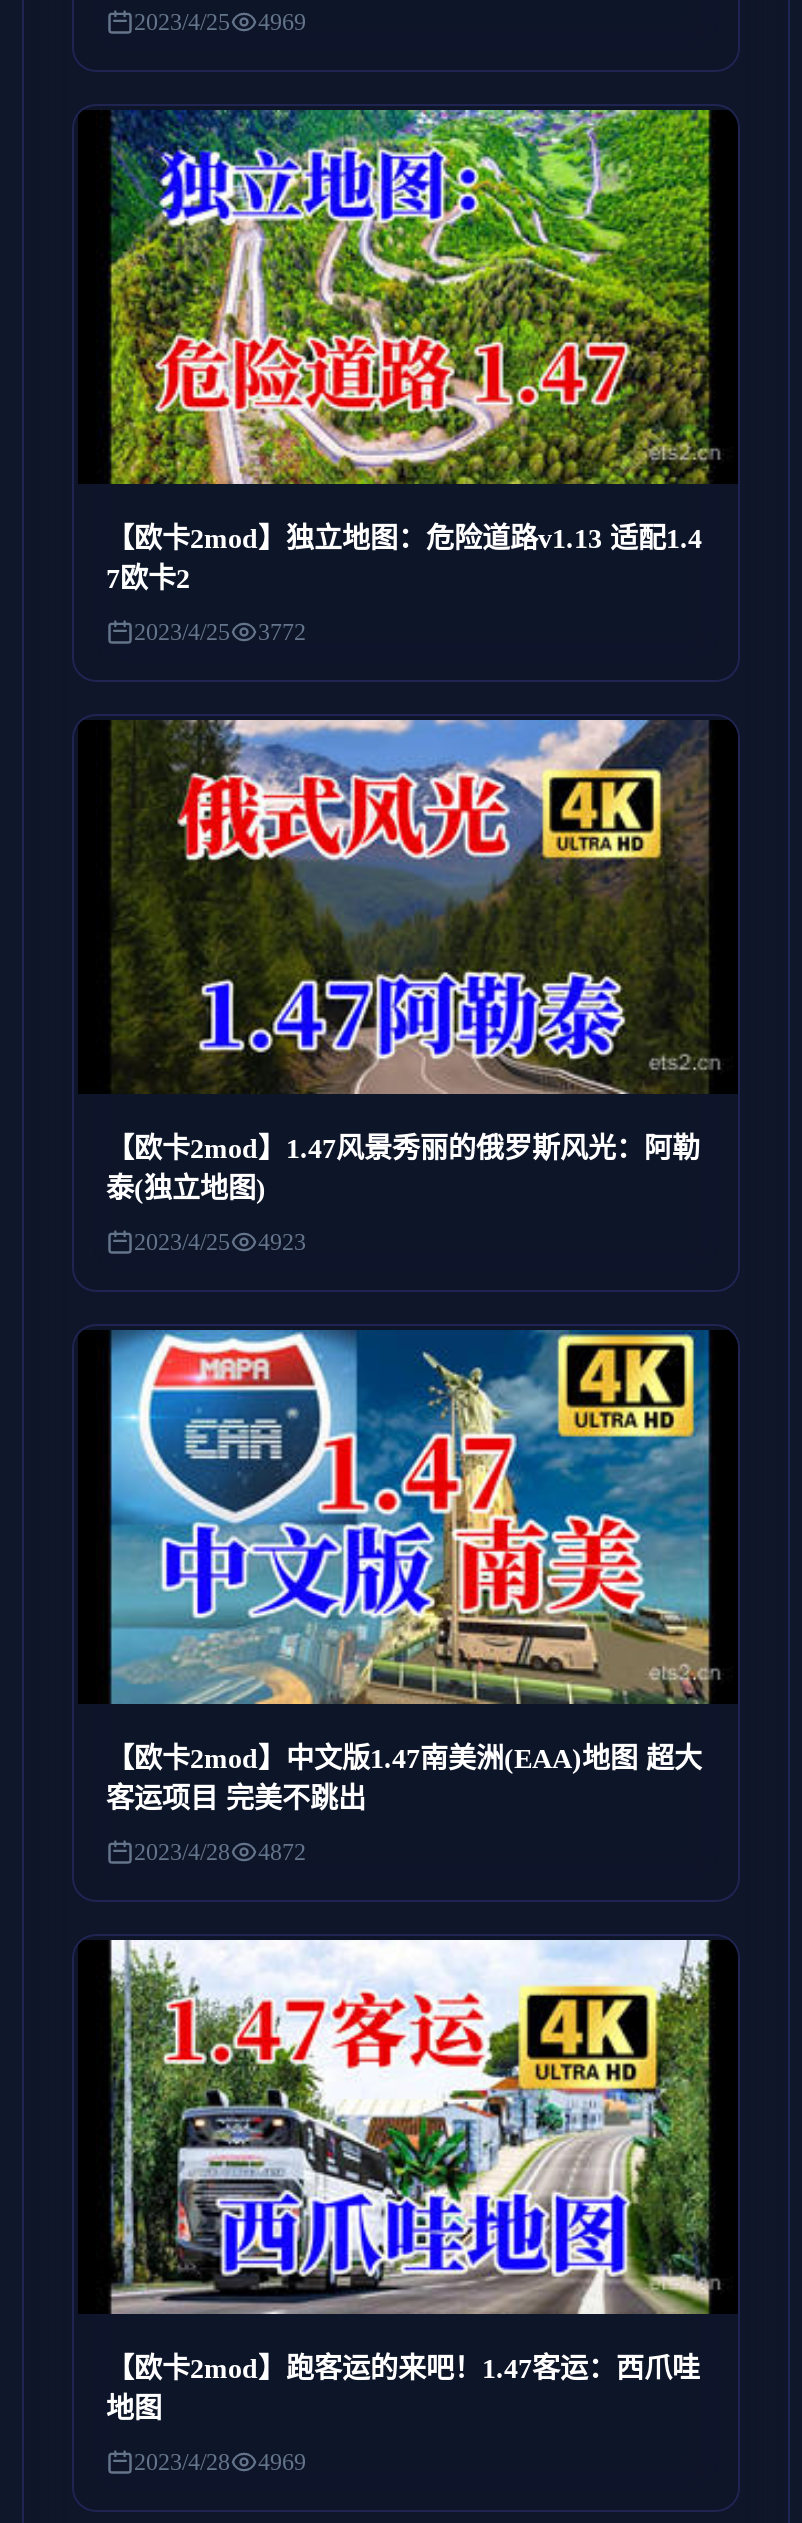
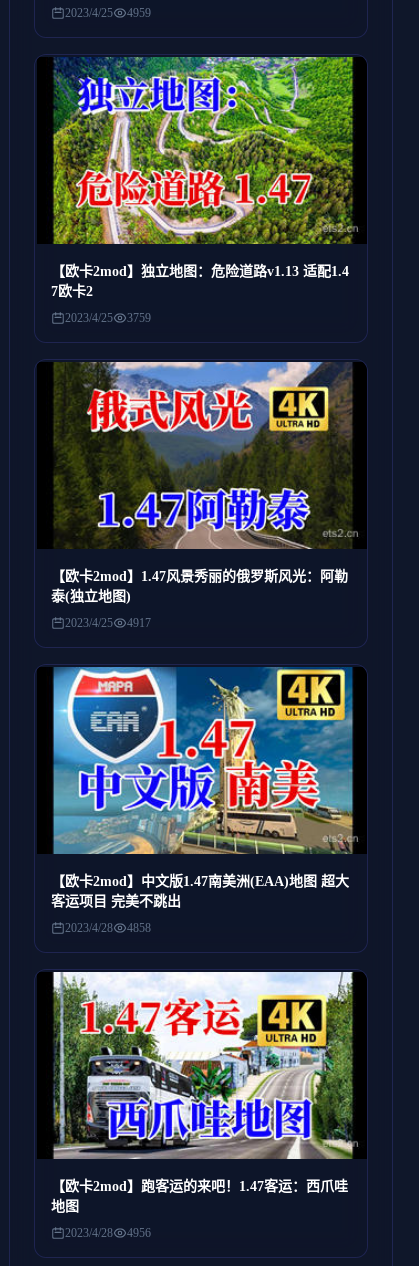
[134,9,306,37] 2023/4/25 4969 -> [65,6,151,20] 2023/4/25 4959
[134,619,306,647] 2023/4/25 3772 -> [65,311,151,325] 2023/4/25 3759
[134,1229,306,1257] 2023/4/25 4923 -> [65,616,151,630] 2023/4/25 4917
[134,1839,306,1867] 2023/4/28 4872 -> [65,921,151,935] 2023/4/28 4858
[134,2449,306,2477] 2023/4/28 4969 -> [65,1226,151,1240] 2023/4/28 4956

